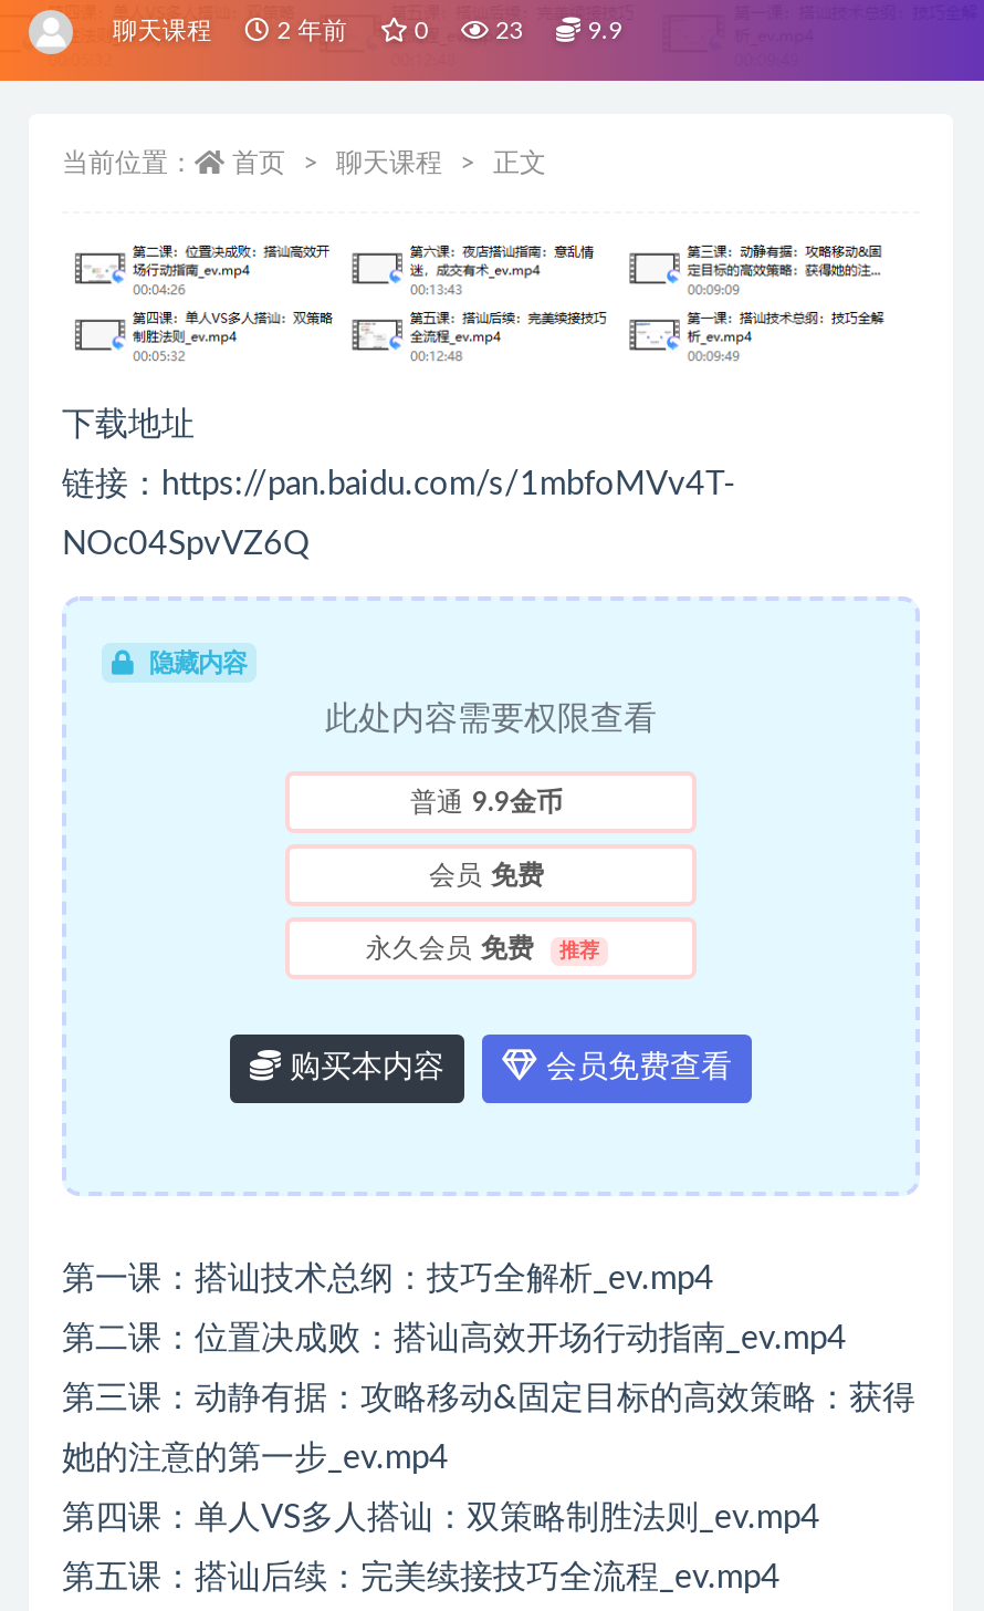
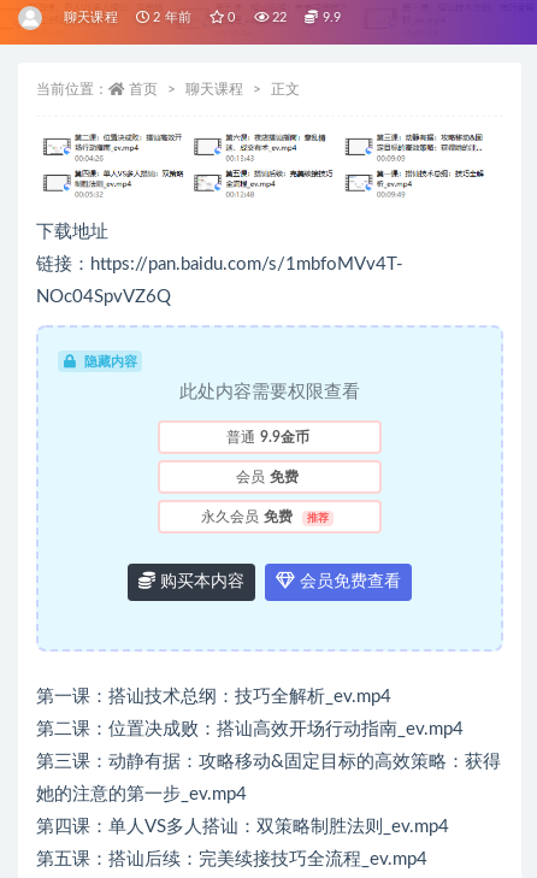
[488,19,523,43] 23 -> [268,11,287,24] 22

